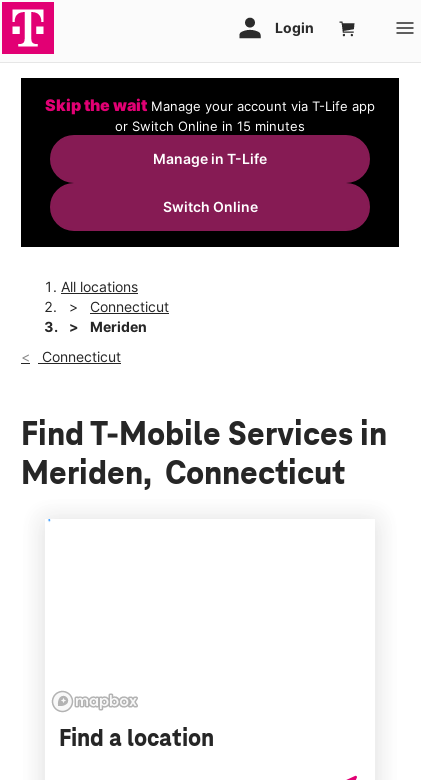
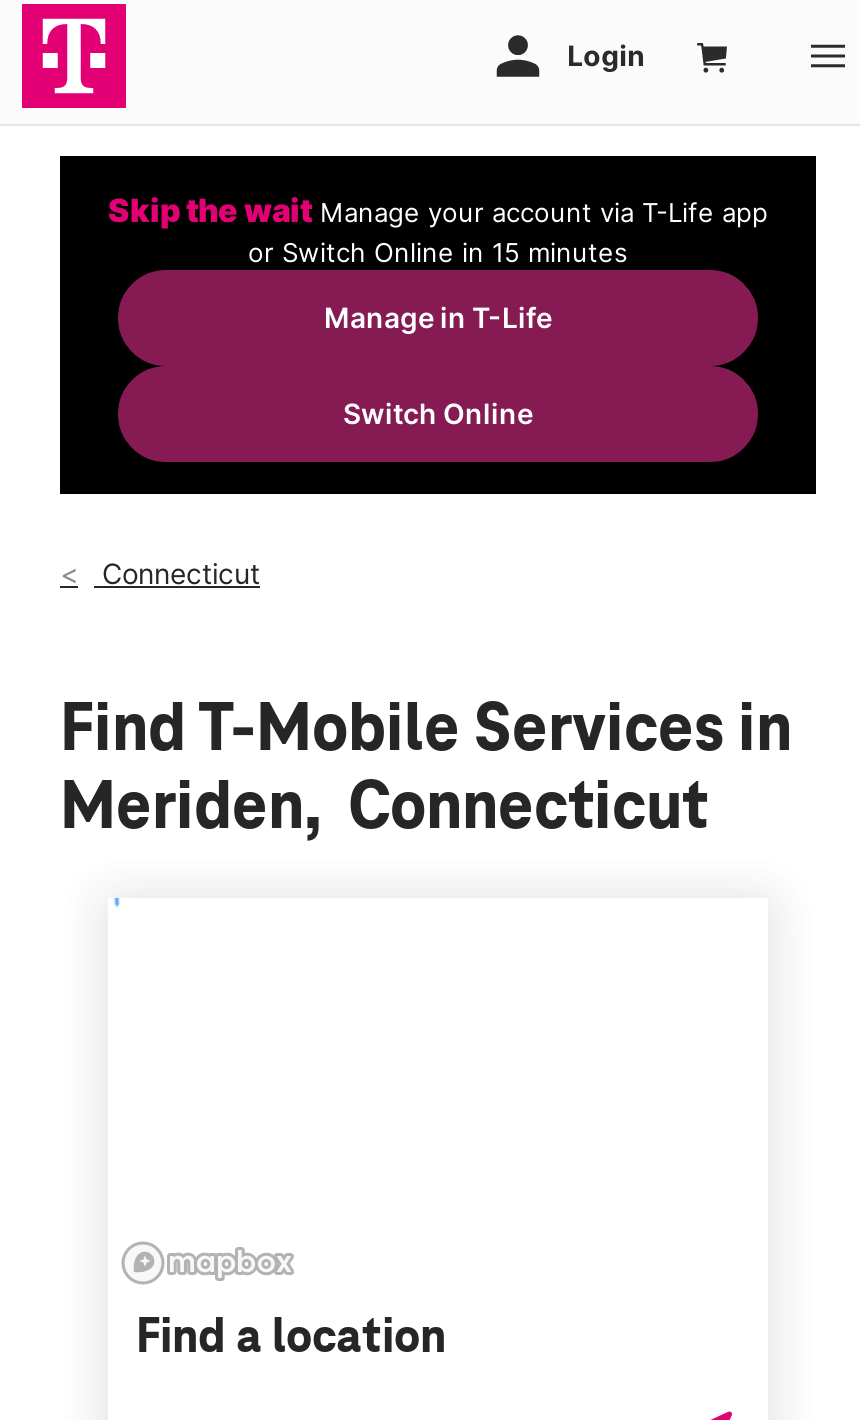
[61,278,169,335] All locations | Connecticut | Meriden -> none

